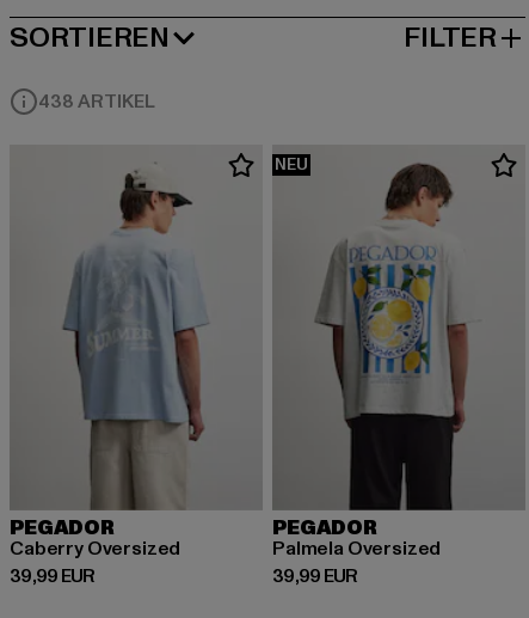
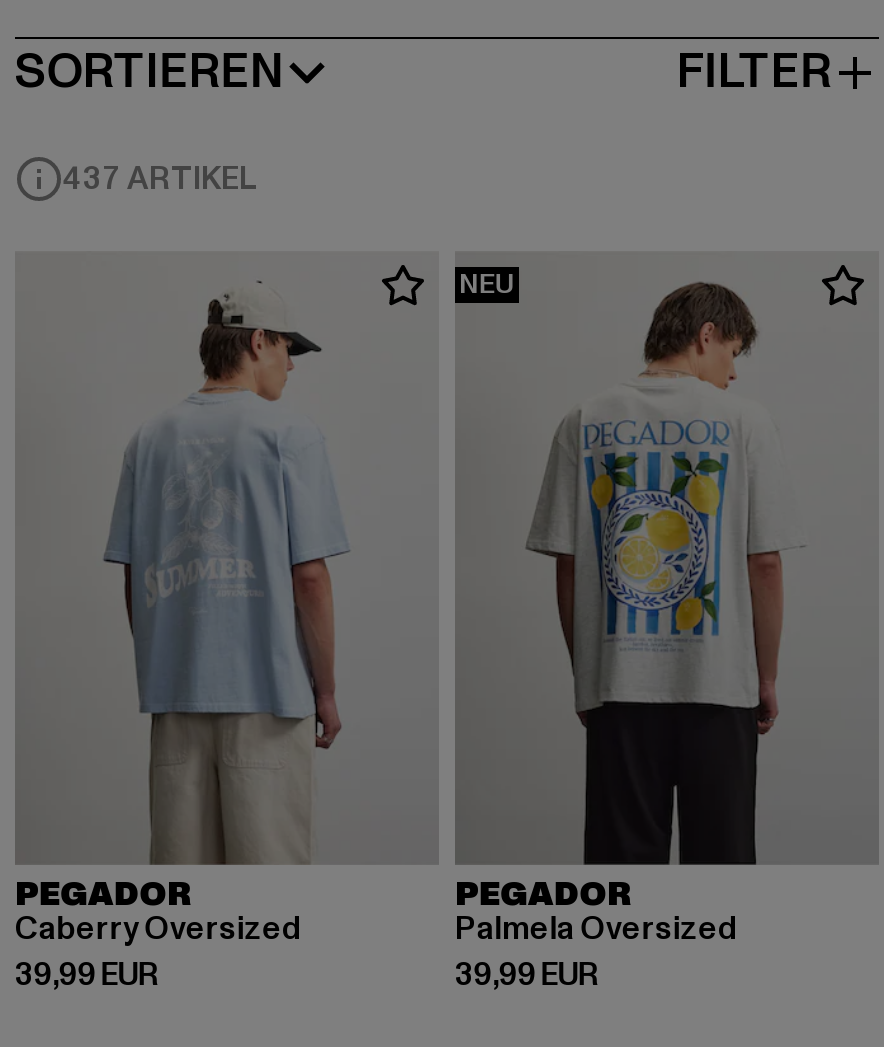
[38,88,155,115] 438 ARTIKEL -> [63,157,257,201] 437 ARTIKEL

